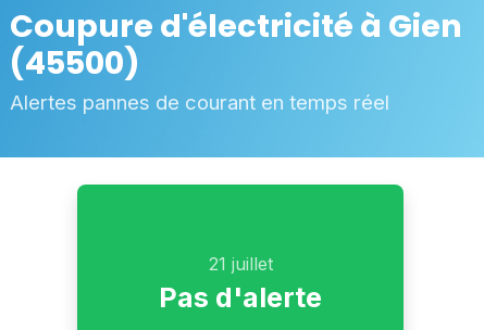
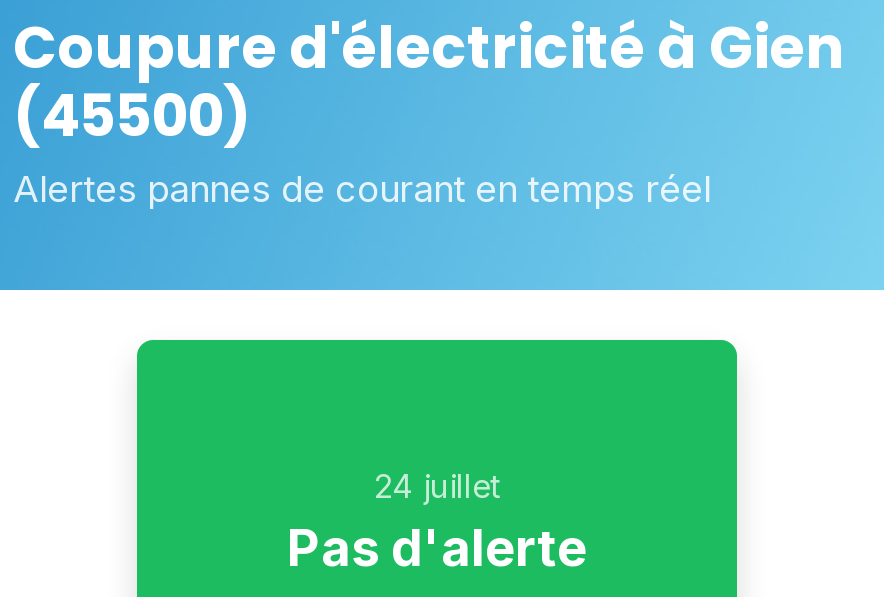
[208,253,272,275] 21 juillet -> [374,466,500,506] 24 juillet

